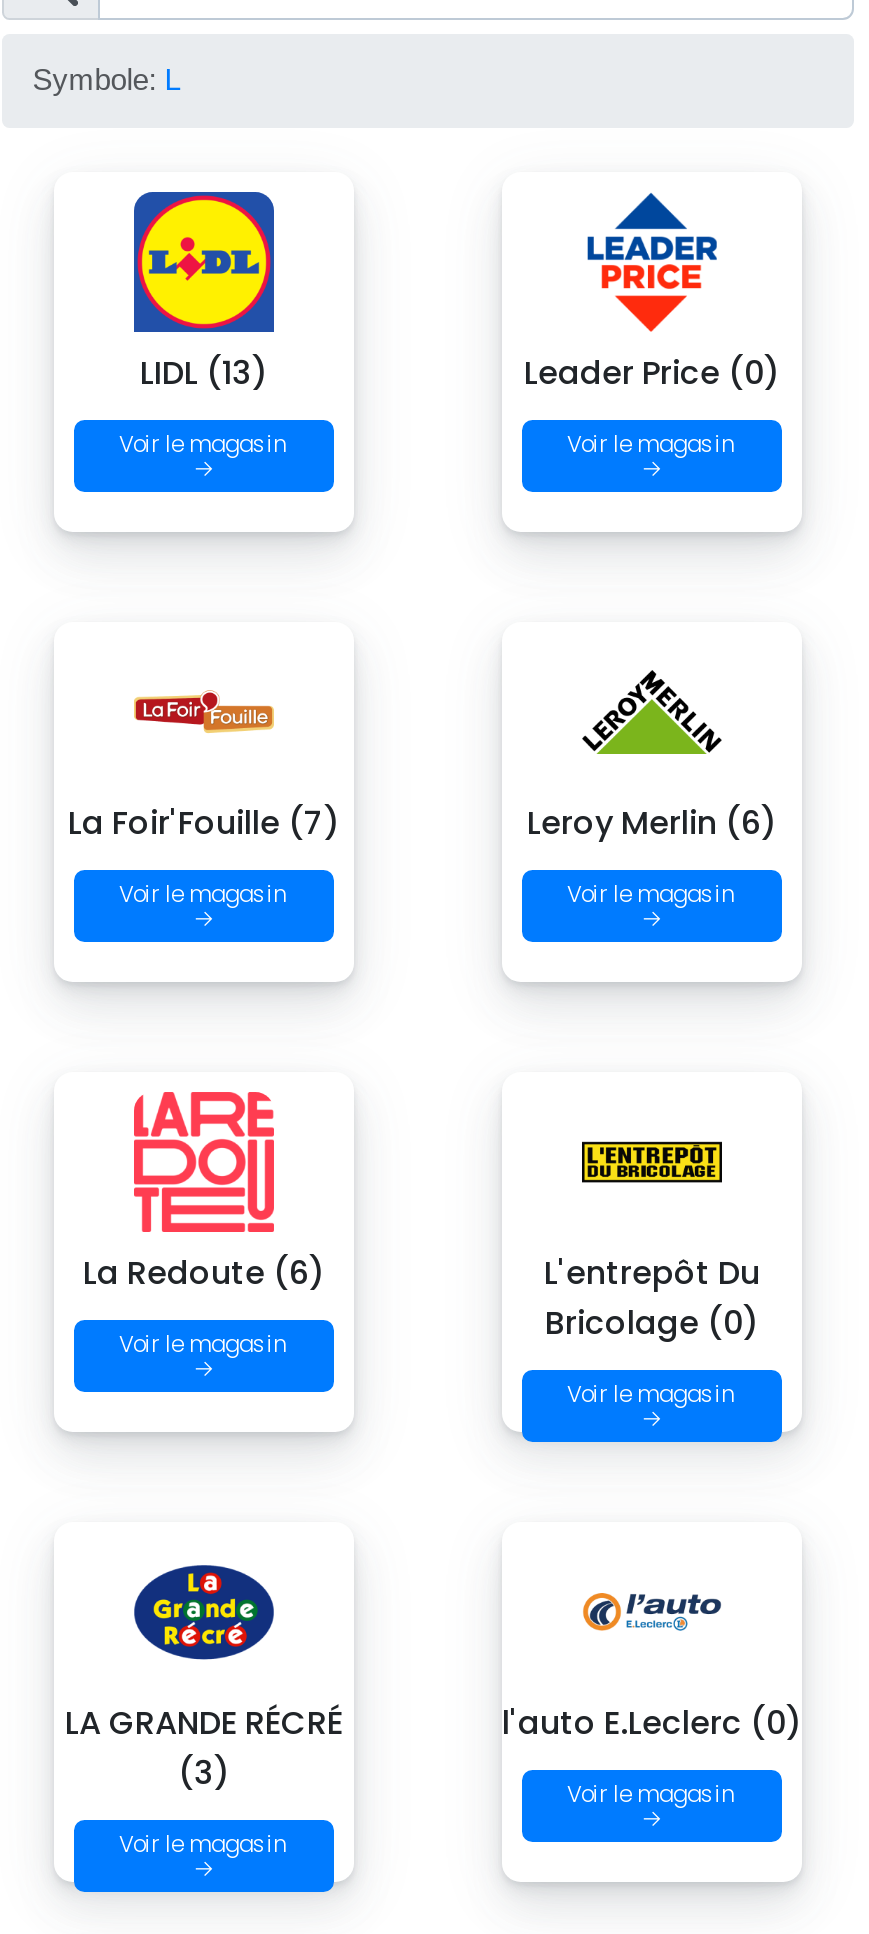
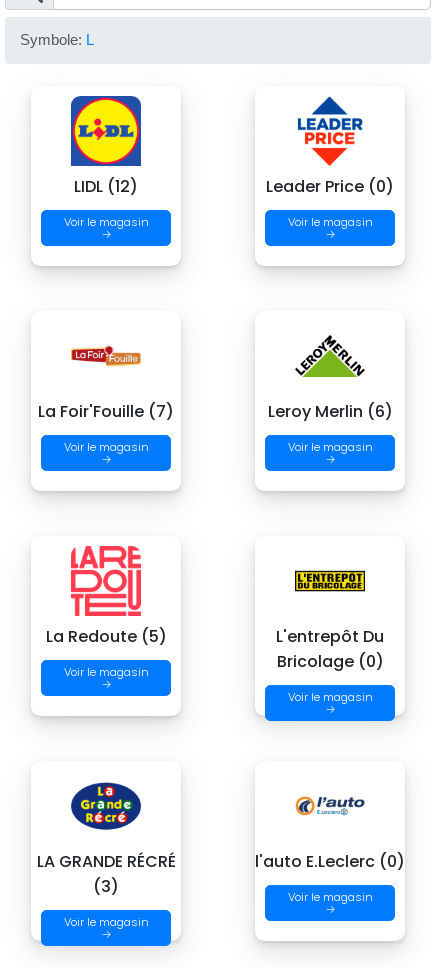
[140,349,268,395] LIDL (13) -> [74,174,138,197] LIDL (12)
[83,1249,325,1295] La Redoute (6) -> [45,624,166,647] La Redoute (5)

